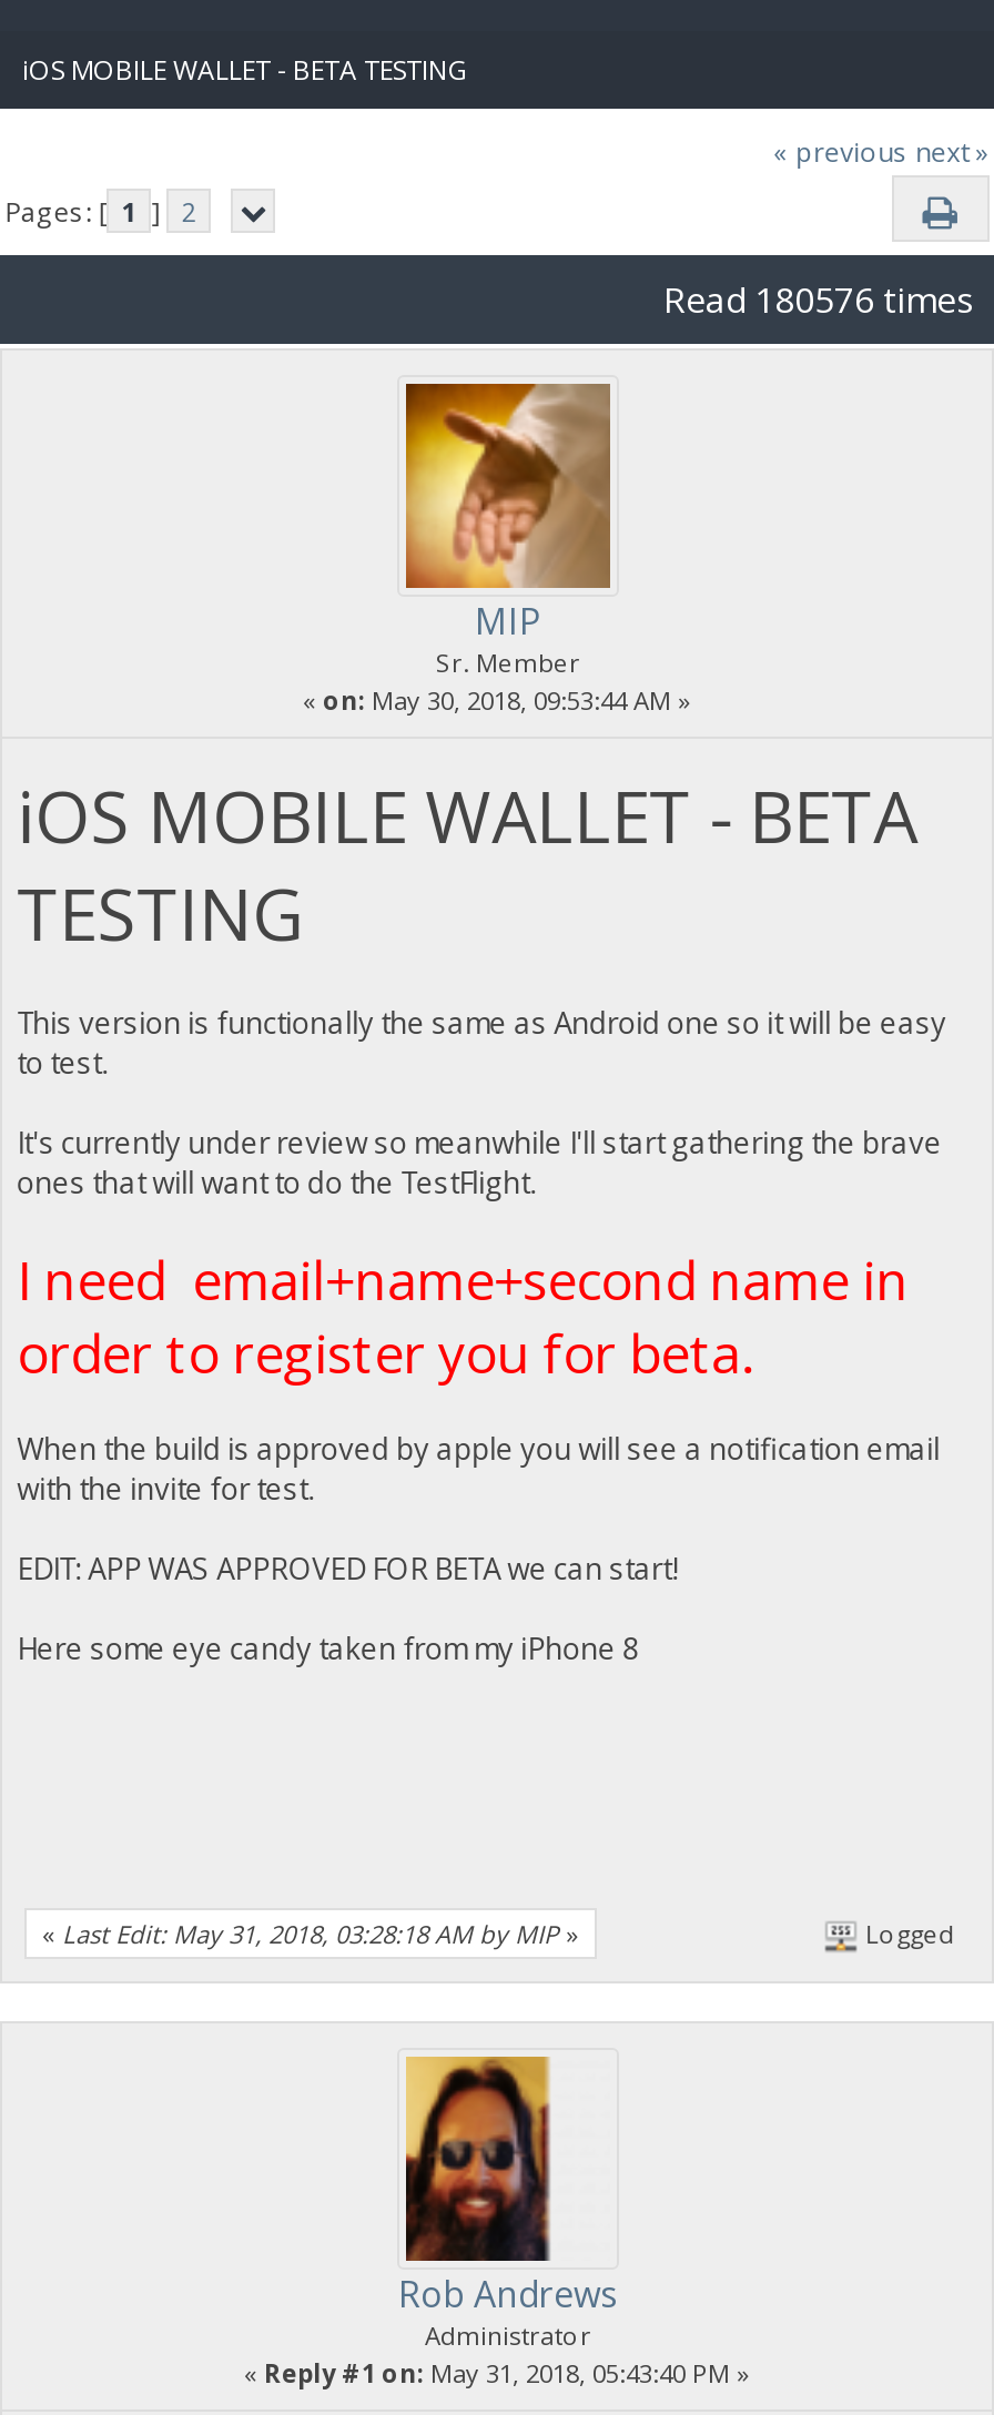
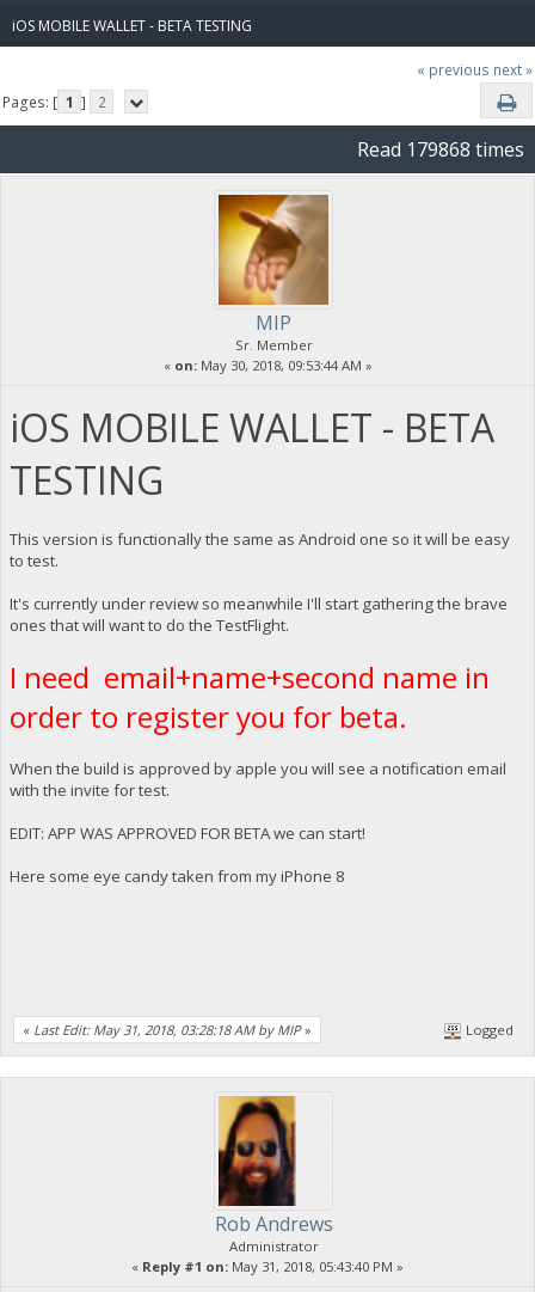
[663,275,974,323] Read 180576 times -> [357,136,524,162] Read 179868 times

